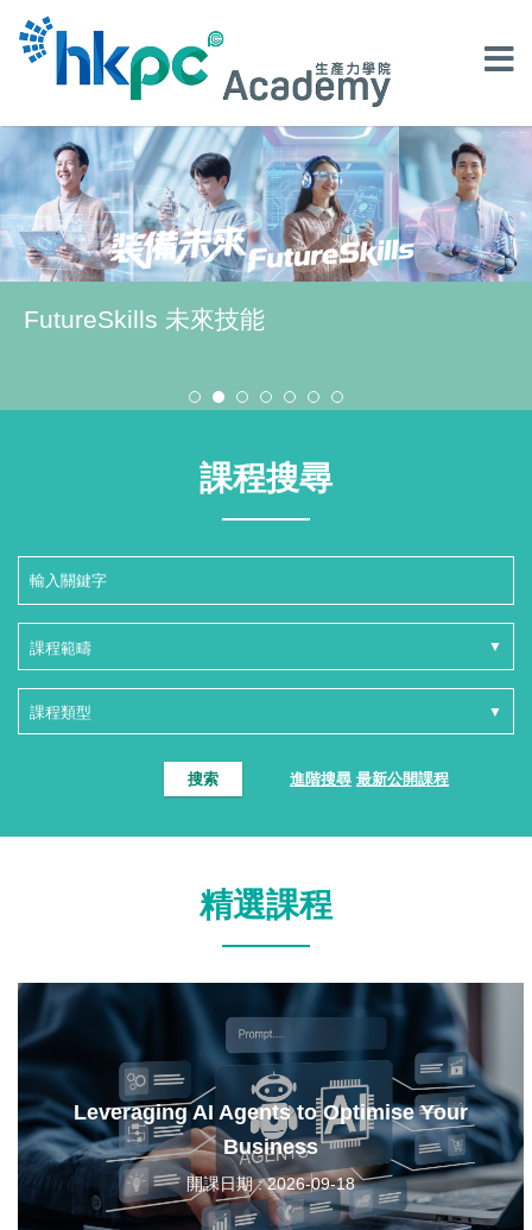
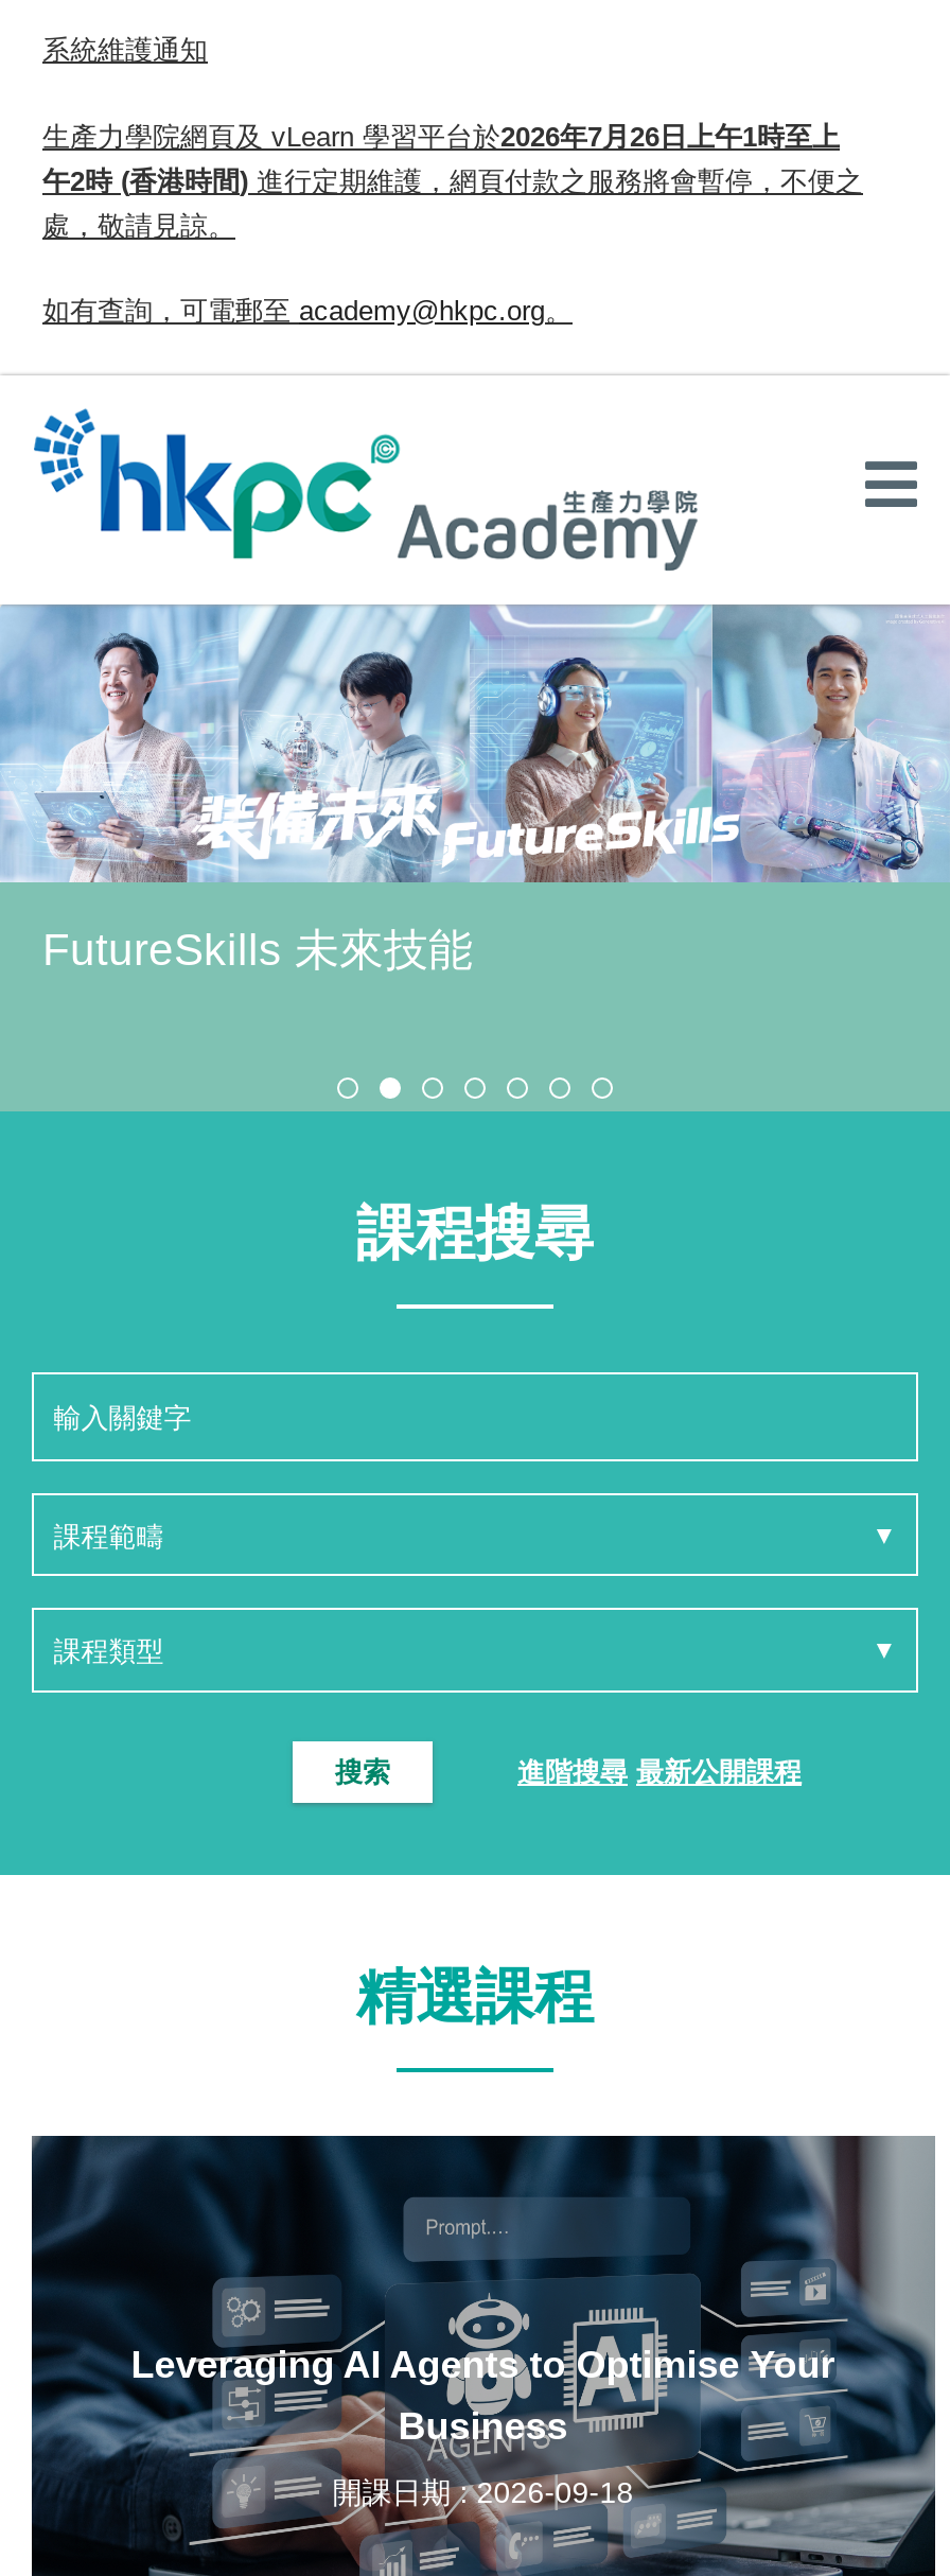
none -> [42,34,863,327] 系統維護通知 | 生產力學院網頁及vLearn學習平台於2026年7月26日上午1時至上 | 午2時(香港時間)進行定期維護，網頁付款之服務將會暫停，不便之 | 處，敬請見諒。 | 如有查詢，可電郵至academy@hkpc.org。

